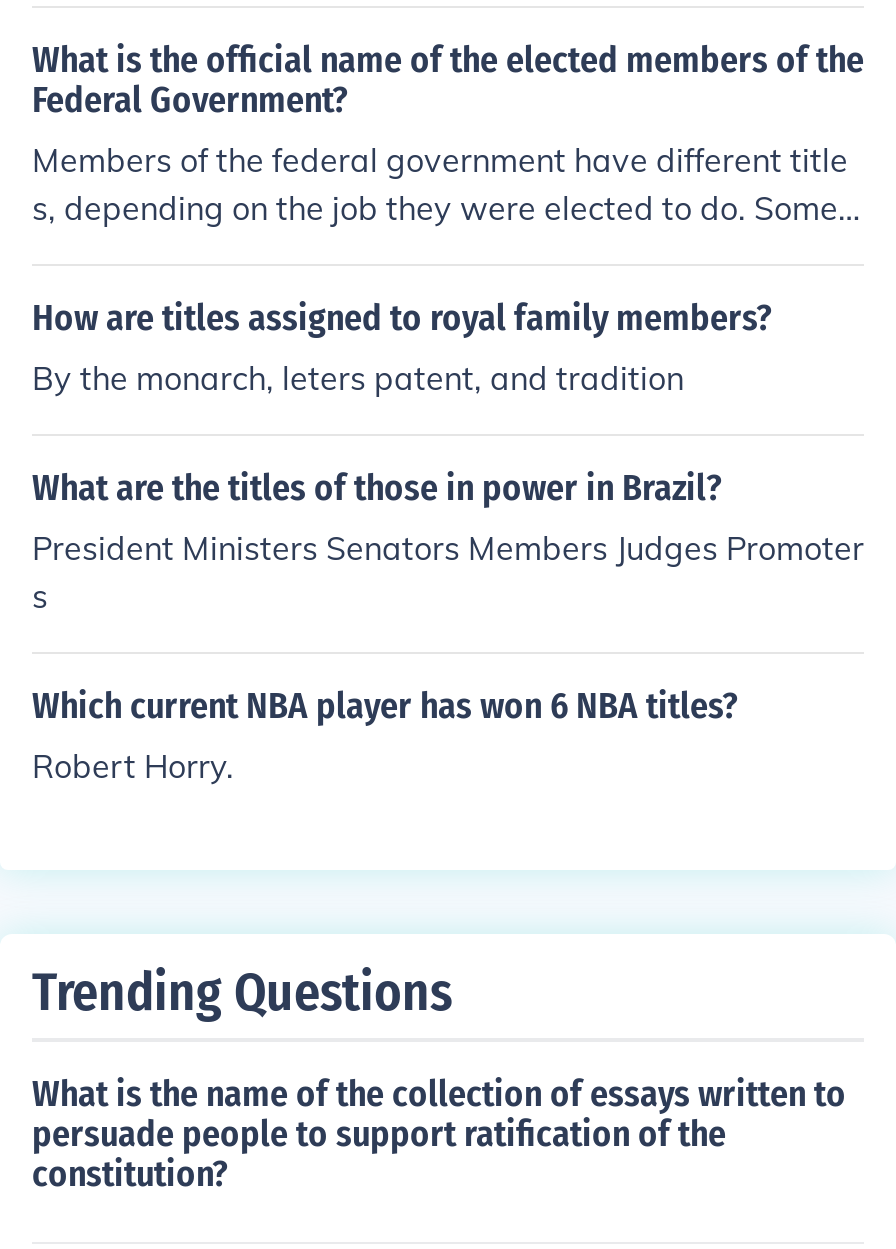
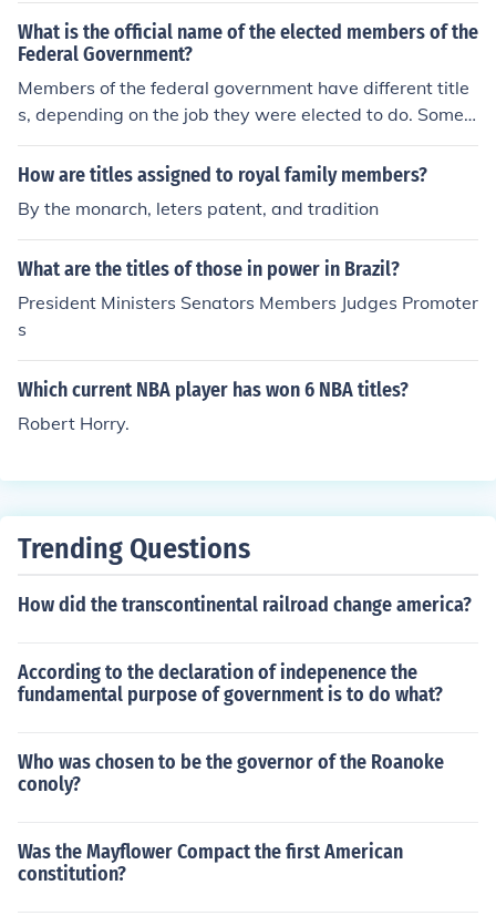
[32,1072,846,1156] What is the name of the collection of essays written to | persuade people to support ratification of the -> [18,593,472,864] How did the transcontinental railroad change america? | According to the declaration of indepenence the | fundamental purpose of government is to do what? | Who was chosen to be the governor of the Roanoke | conoly? | Was the Mayflower Compact the first American

